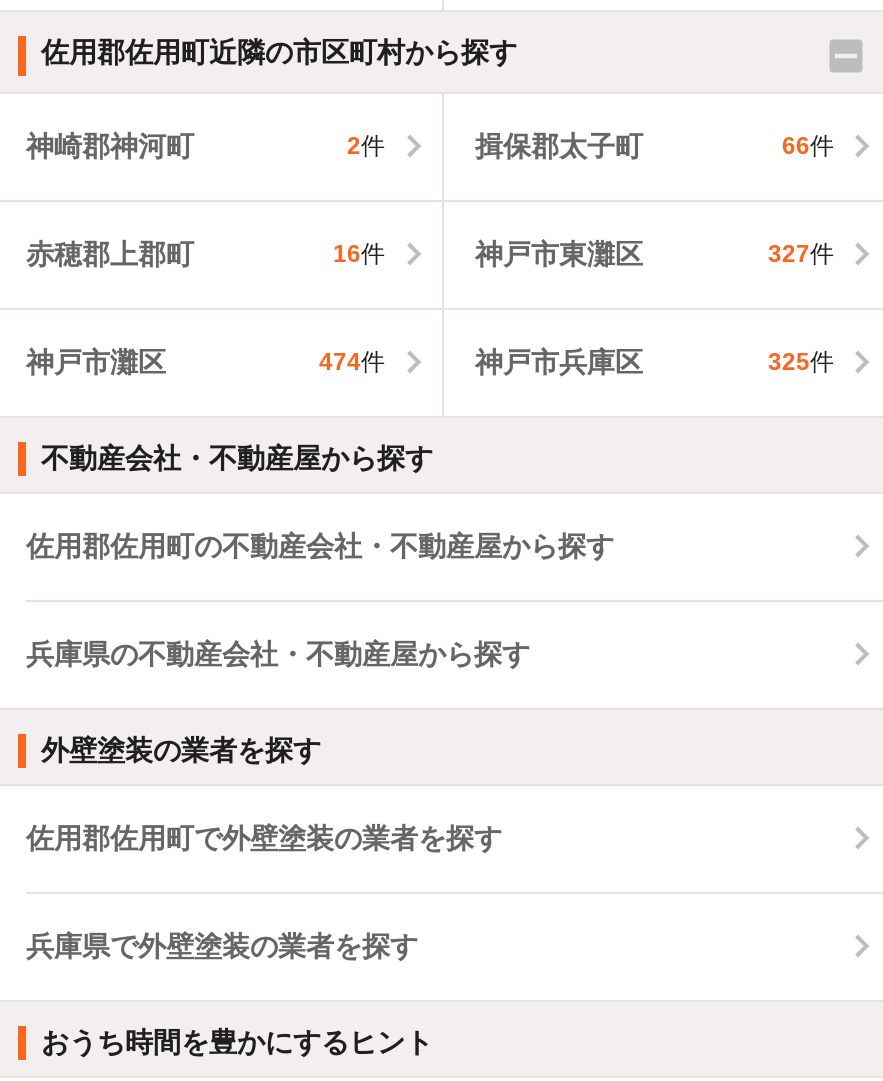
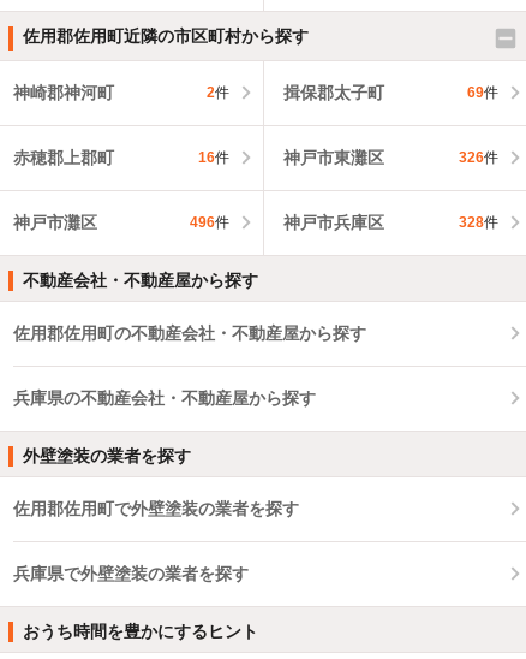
[782,132,834,160] 66件 -> [467,84,498,101] 69件
[768,240,834,268] 327件 -> [459,149,498,166] 326件
[319,348,385,376] 474件 -> [189,214,229,231] 496件
[768,348,834,376] 325件 -> [459,214,498,231] 328件

